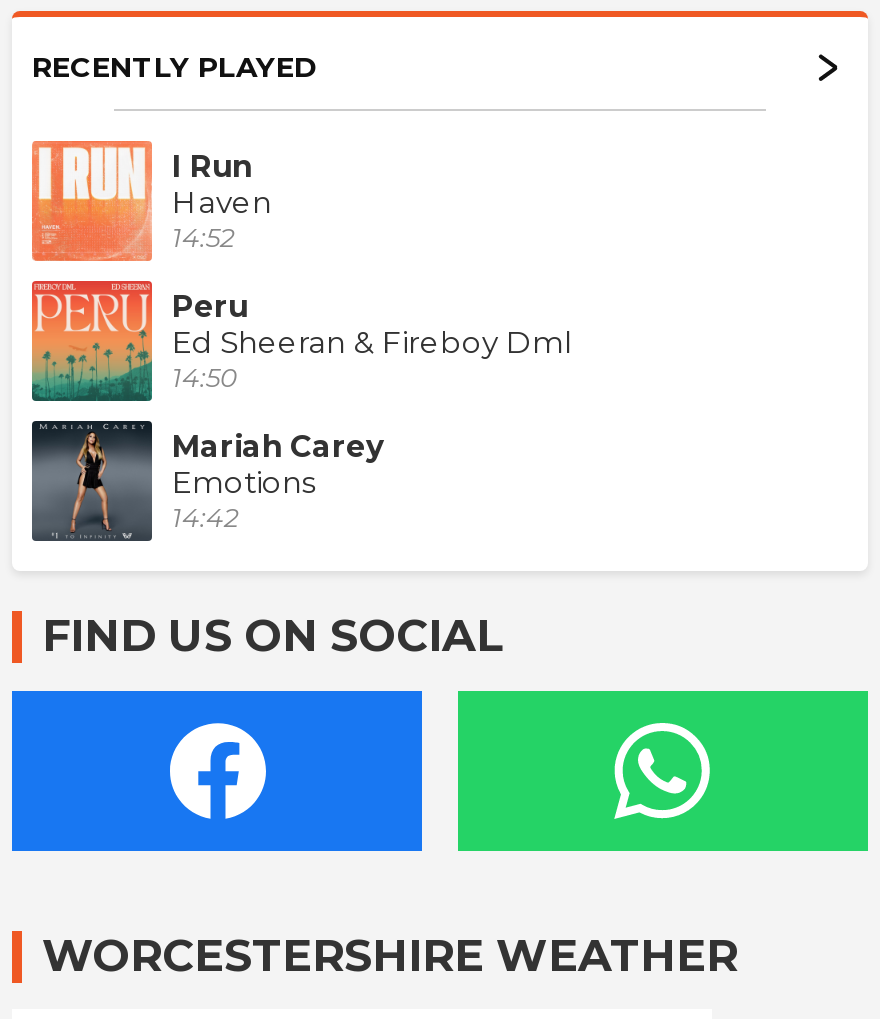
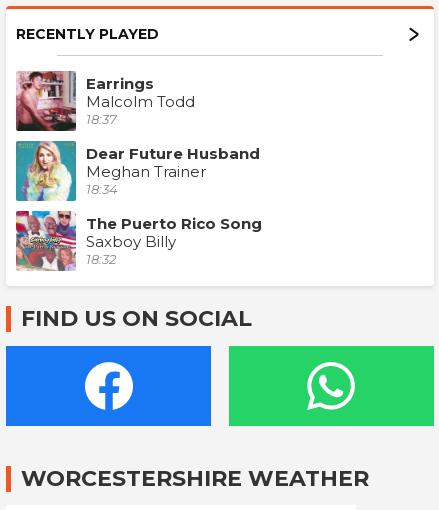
[30,139,272,263] [image] | I Run | Haven | 14:52 -> [15,70,195,132] [image] | Earrings | Malcolm Todd | 18:37
[30,279,572,403] [image] | Peru | Ed Sheeran & Fireboy Dml | 14:50 -> [15,140,260,202] [image] | Dear Future Husband | Meghan Trainer | 18:34
[30,419,384,543] [image] | Mariah Carey | Emotions | 14:42 -> [15,210,262,271] [image] | The Puerto Rico Song | Saxboy Billy | 18:32

